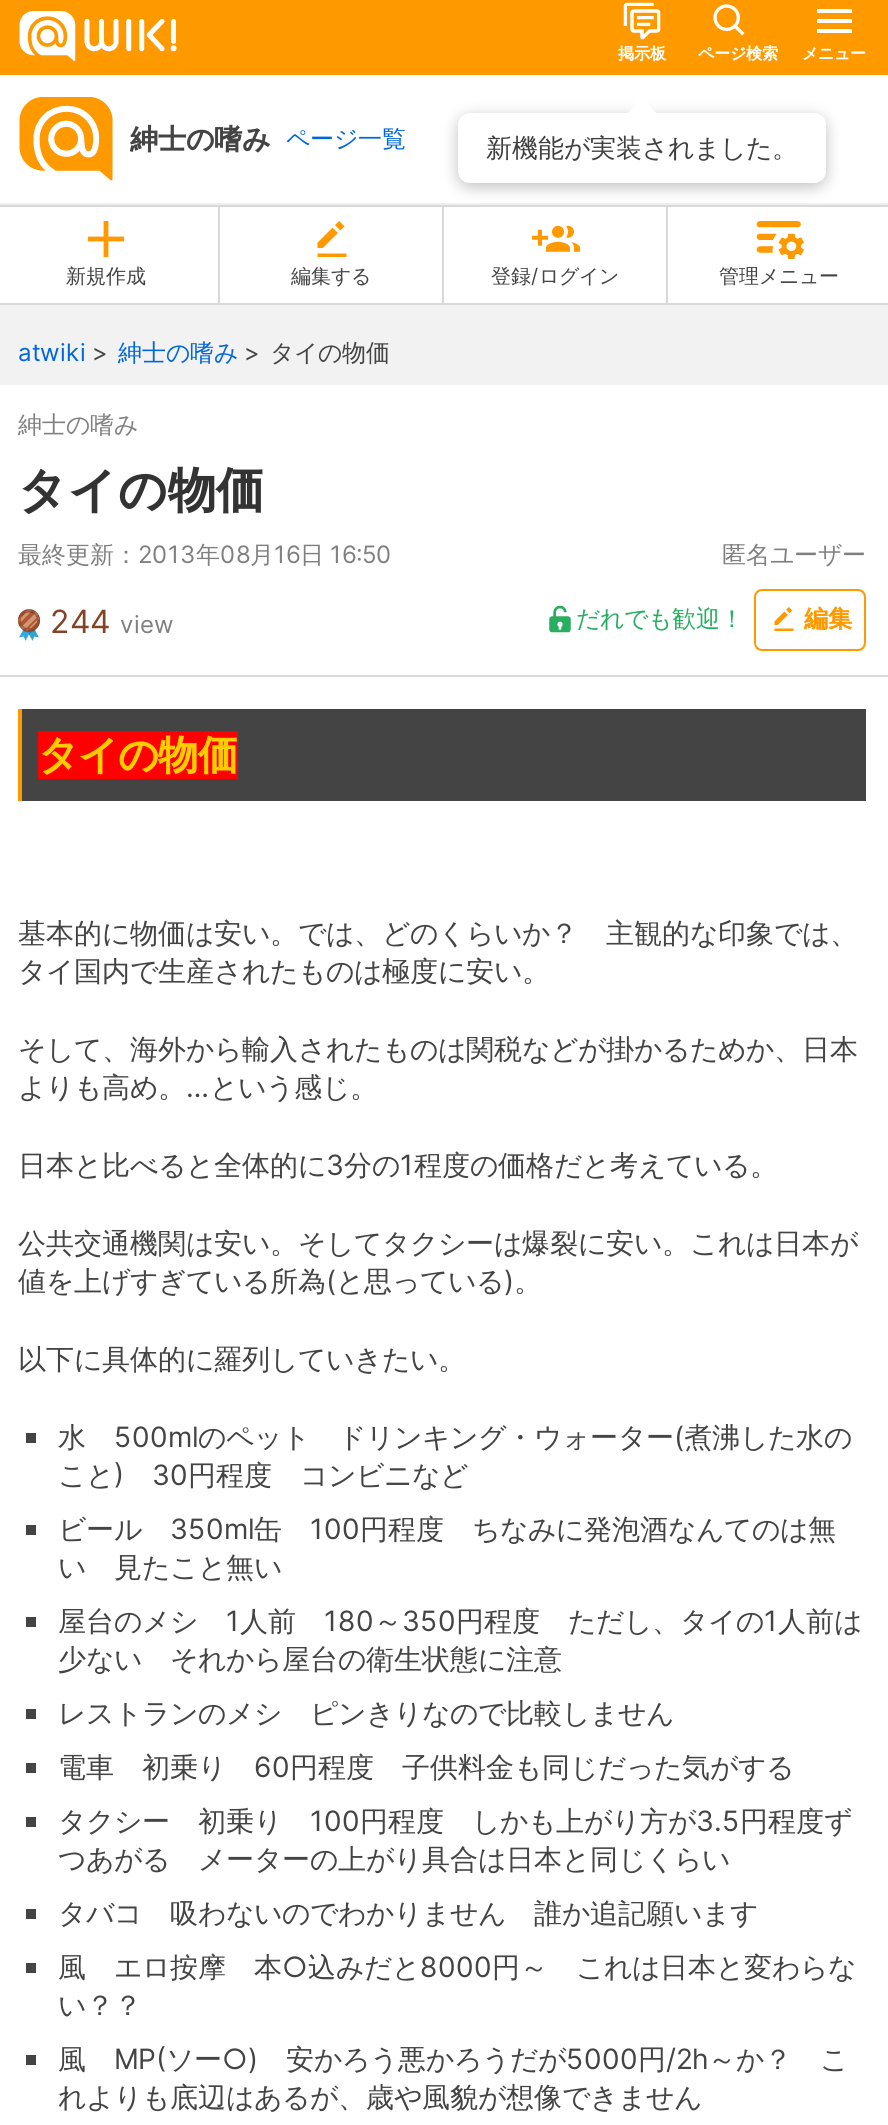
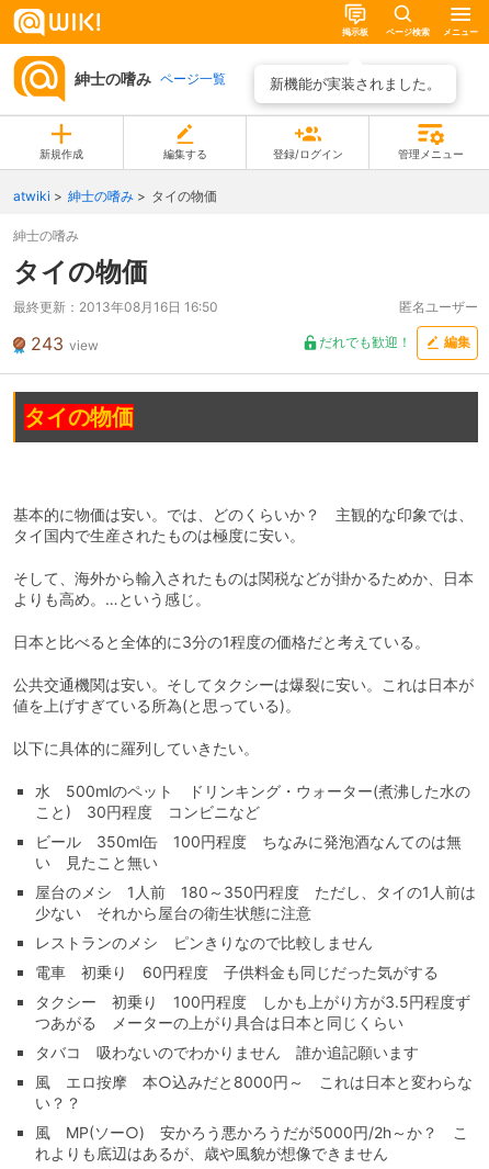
[50,600,174,640] 244 view -> [31,332,99,354] 243 view

